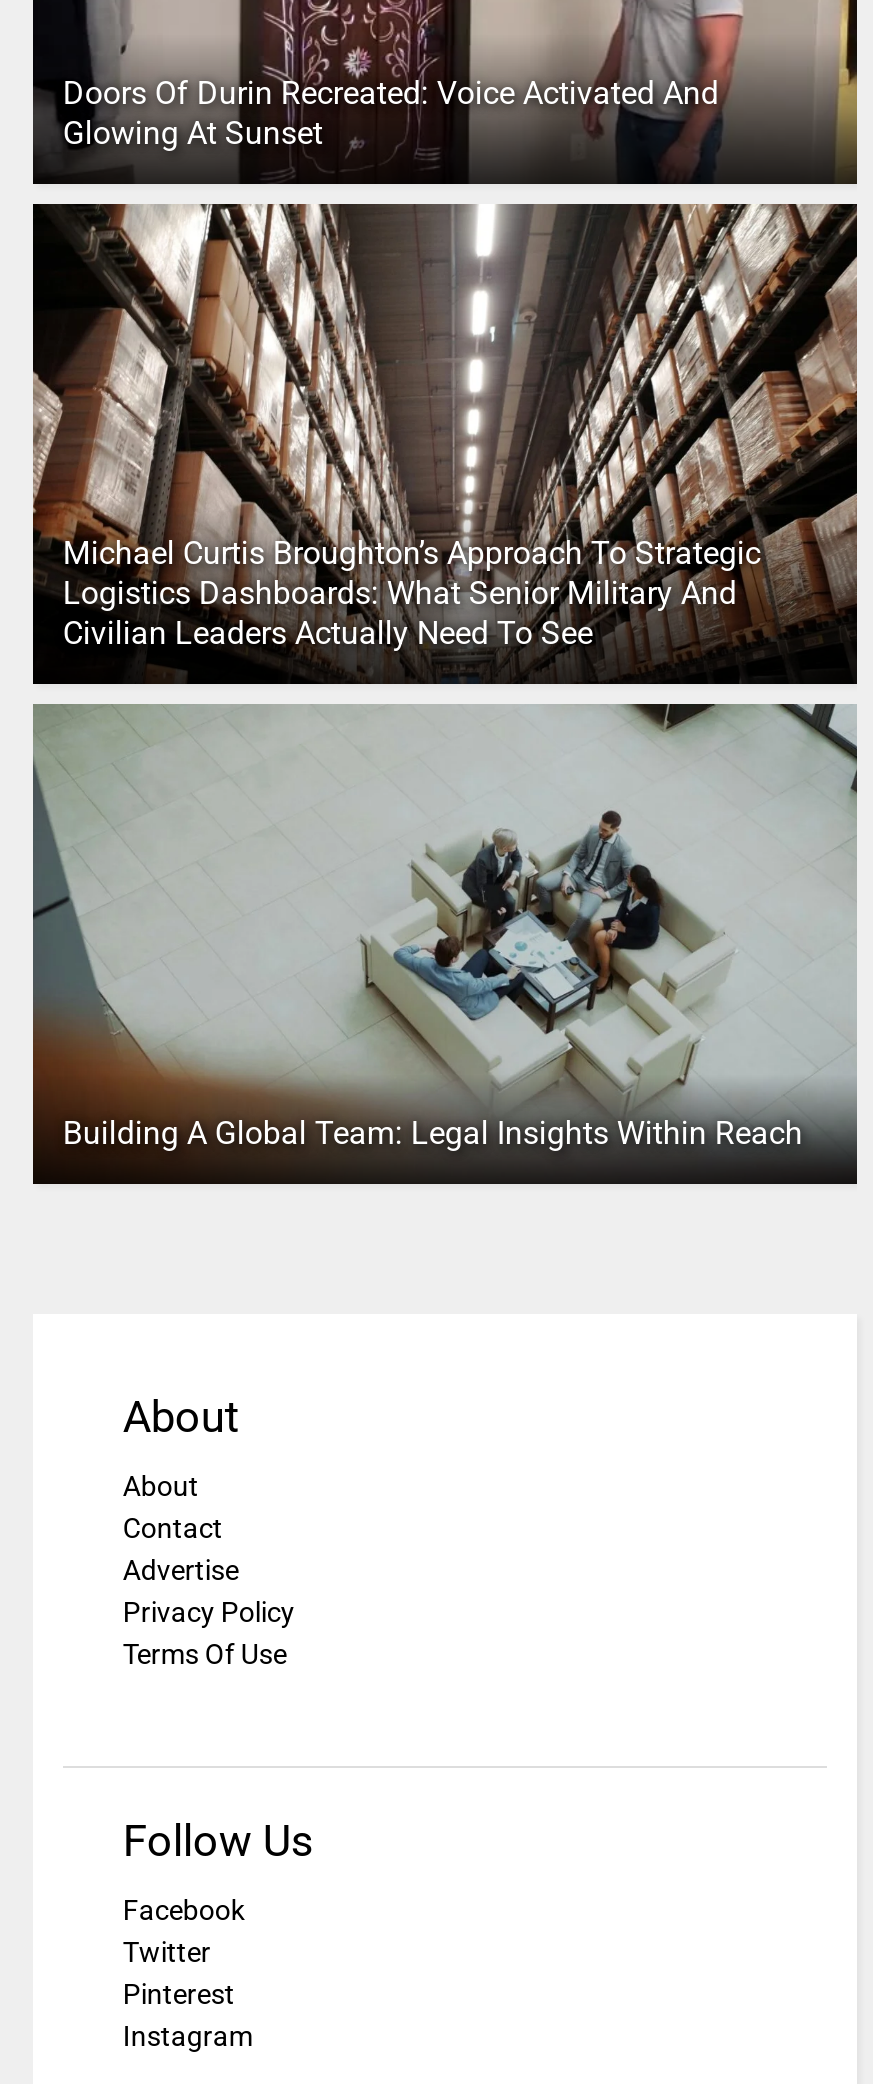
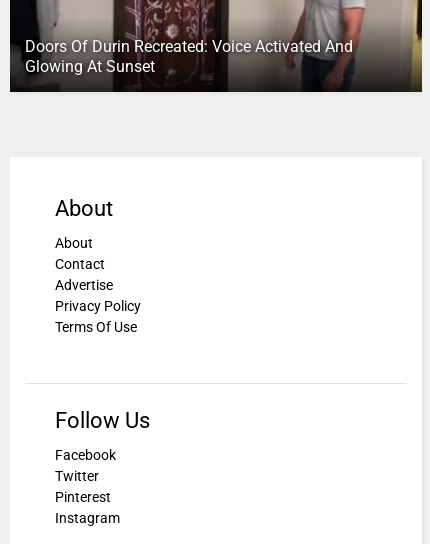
[31,202,859,688] [image] | Michael Curtis Broughton’s Approach To Strategic | Logistics Dashboards: What Senior Military And | Civilian Leaders Actually Need To See -> none
[33,702,857,1152] [image] | Building A Global Team: Legal Insights Within Reach -> none

